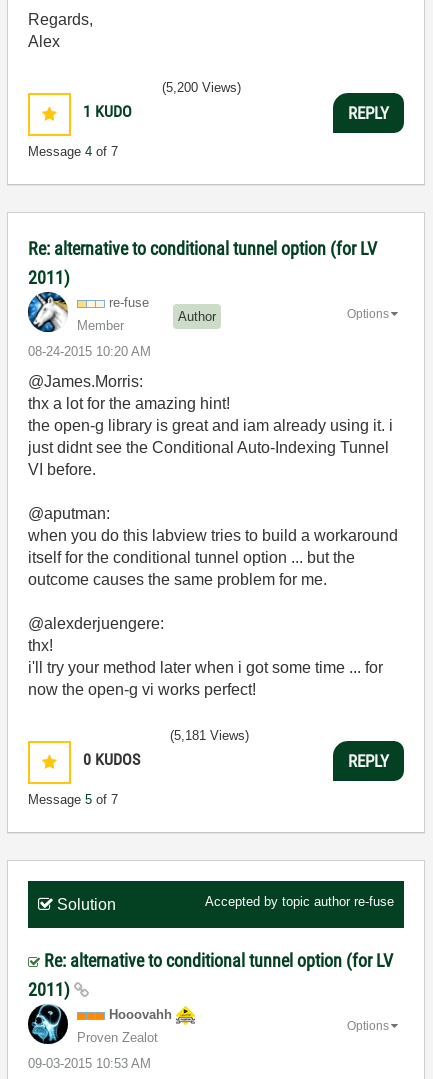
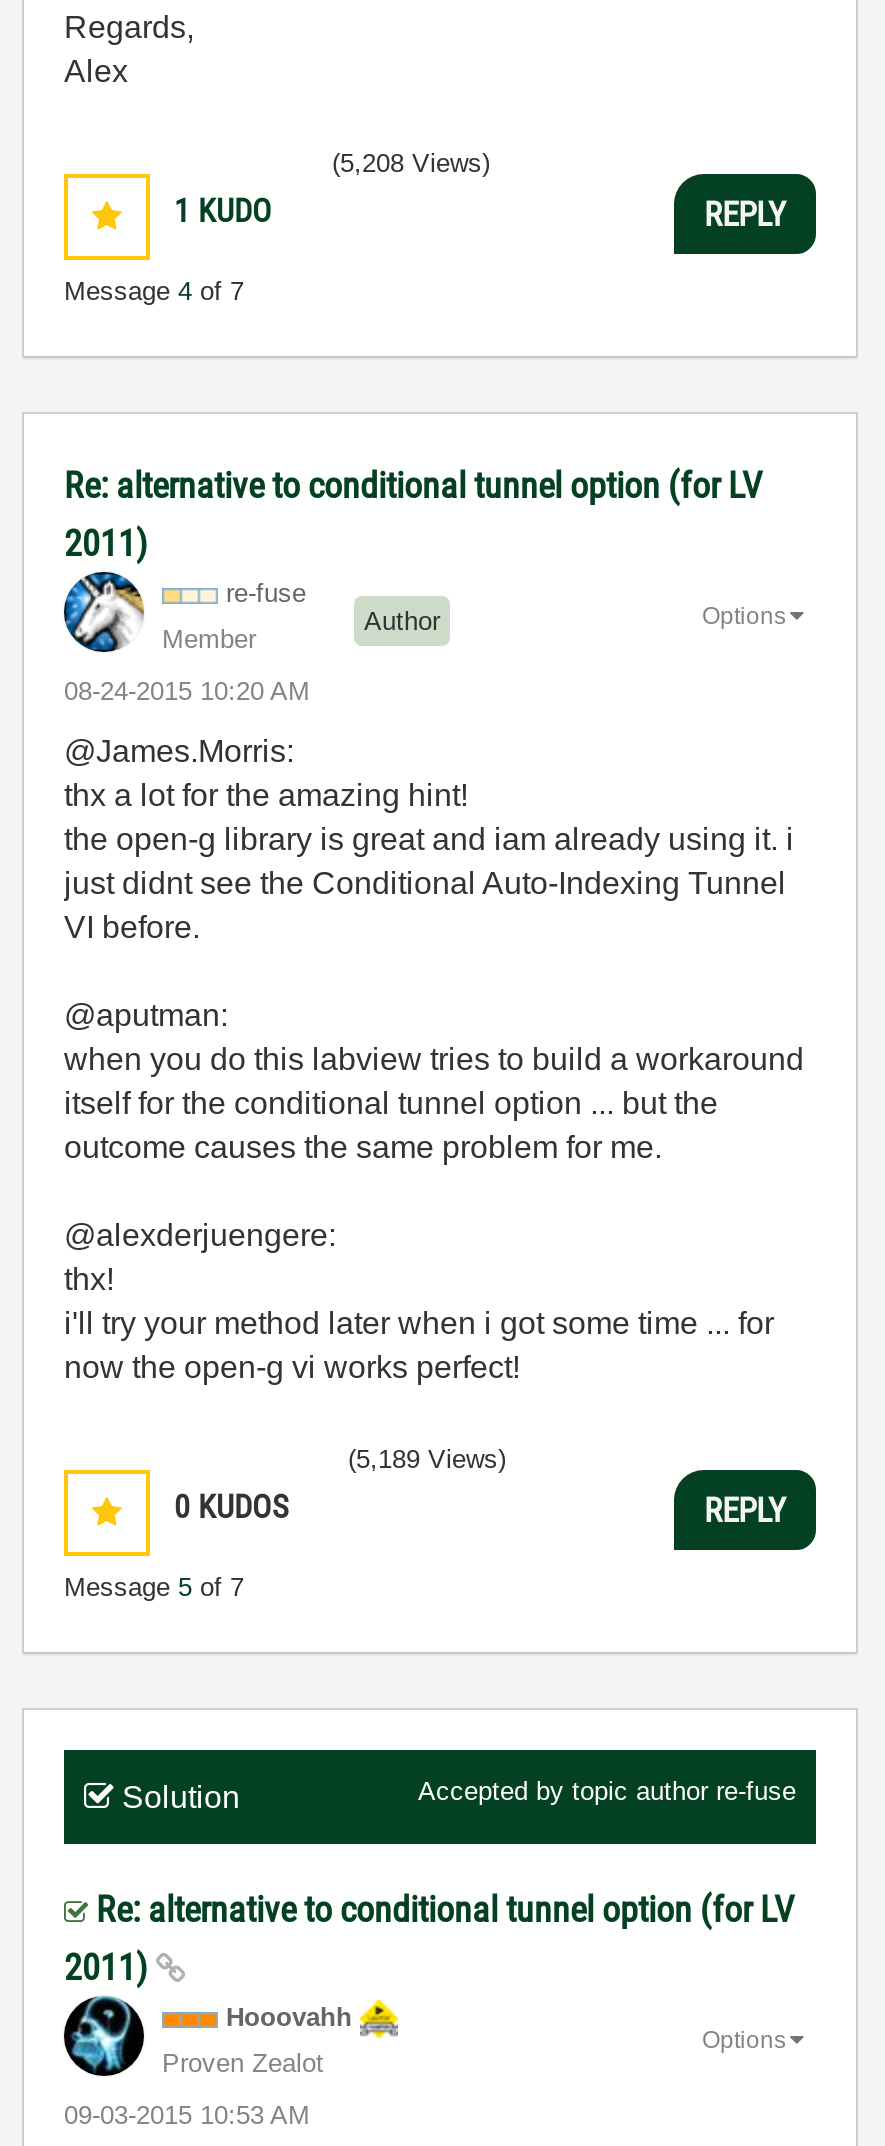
[162,80,241,95] (5,200 Views) -> [332,148,490,178] (5,208 Views)
[170,728,249,743] (5,181 Views) -> [348,1444,506,1474] (5,189 Views)

